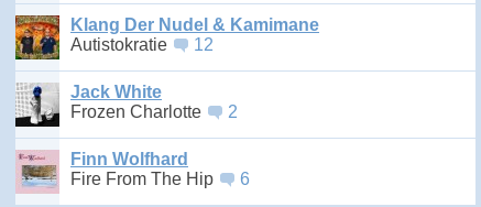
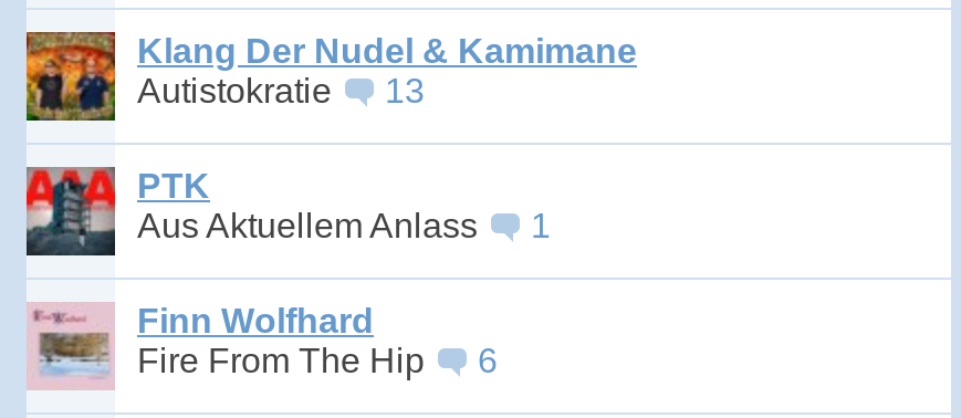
[70,35,214,54] Autistokratie 12 -> [137,71,425,109] Autistokratie 13
[15,82,238,127] [image] | Jack White | Frozen Charlotte | 2 -> [24,166,551,255] [image] | PTK | Aus Aktuellem Anlass | 1

